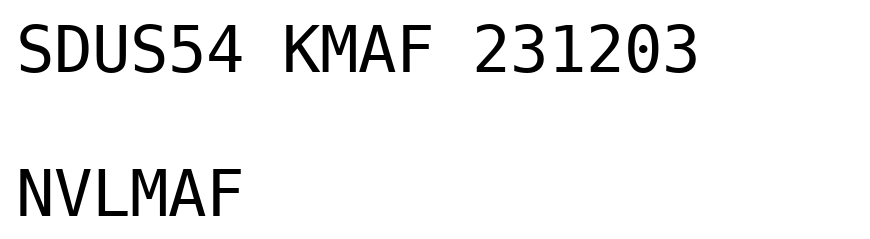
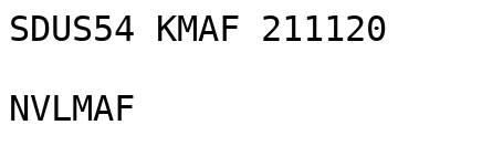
[16,14,700,86] SDUS54 KMAF 231203 -> [9,9,387,49] SDUS54 KMAF 211120

